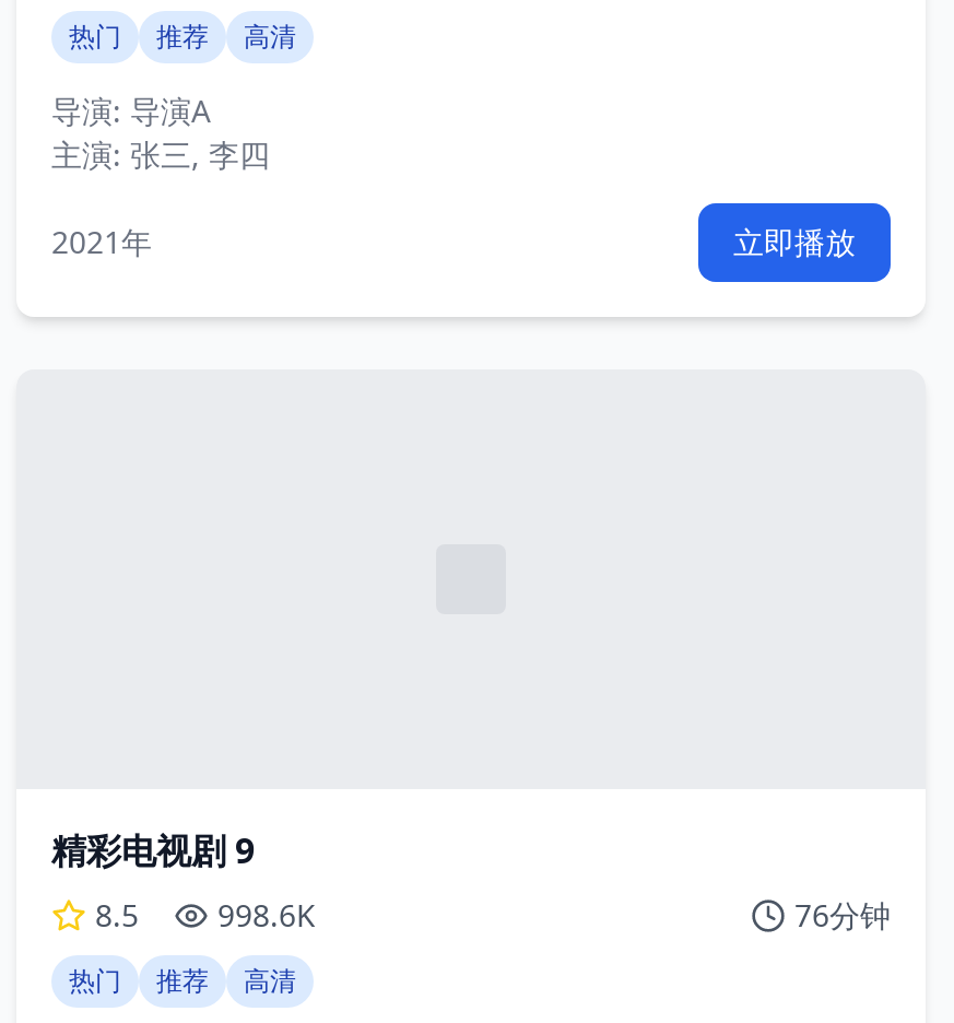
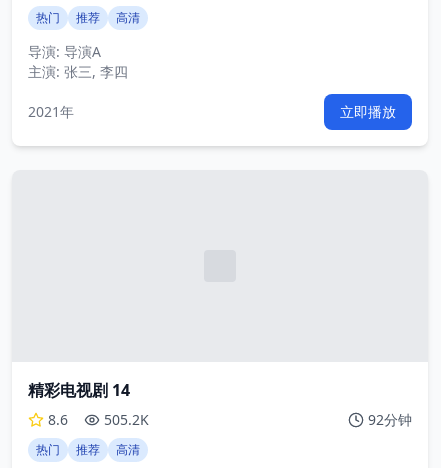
[51,826,891,936] 精彩电视剧 9 | 8.5 | 998.6K | 76分钟 -> [28,379,412,429] 精彩电视剧 14 | 8.6 | 505.2K | 92分钟

